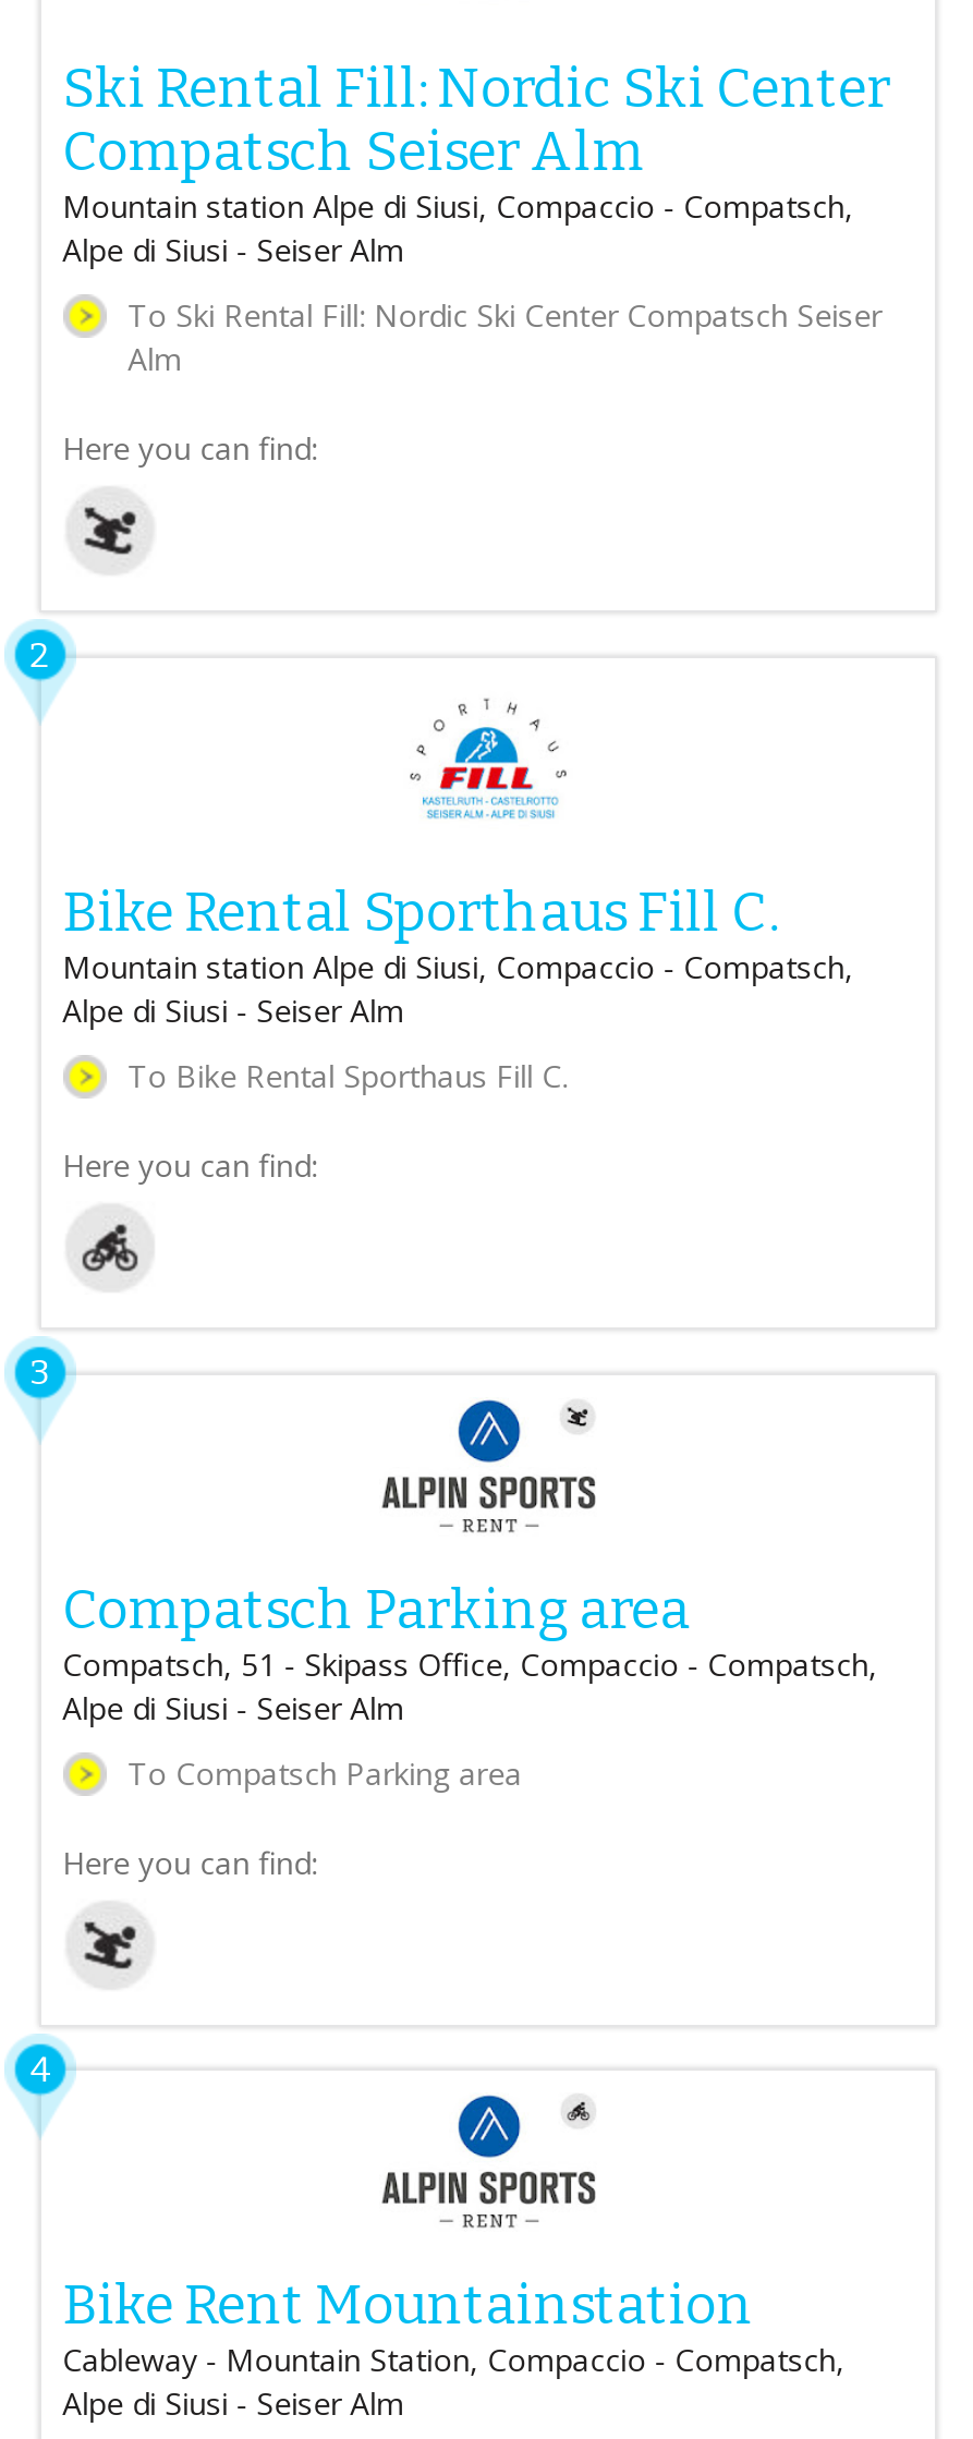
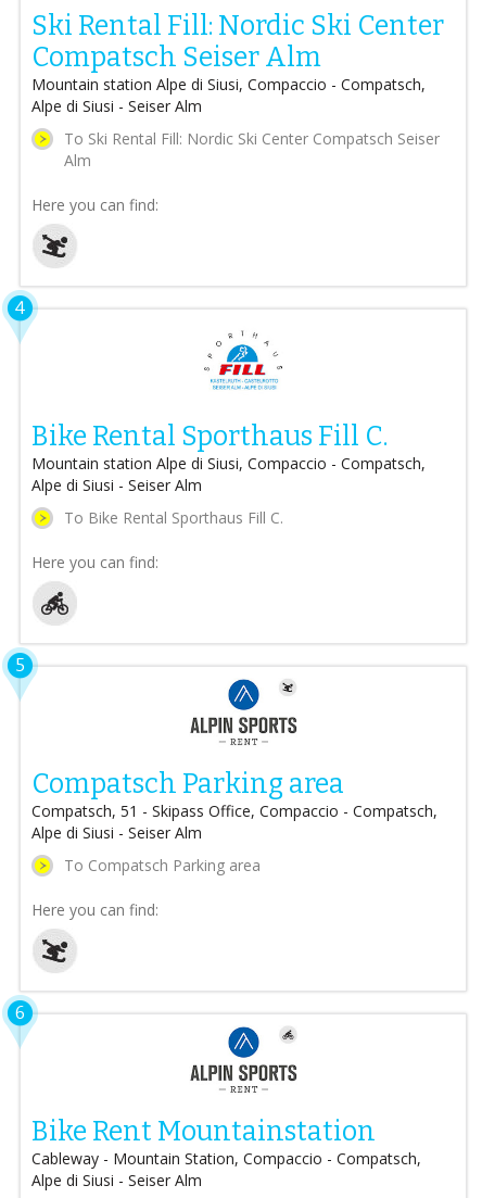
[30,633,49,674] 2 -> [15,298,25,319] 4
[30,1350,49,1391] 3 -> [15,655,25,676] 5
[30,2048,49,2089] 4 -> [15,1003,25,1024] 6

